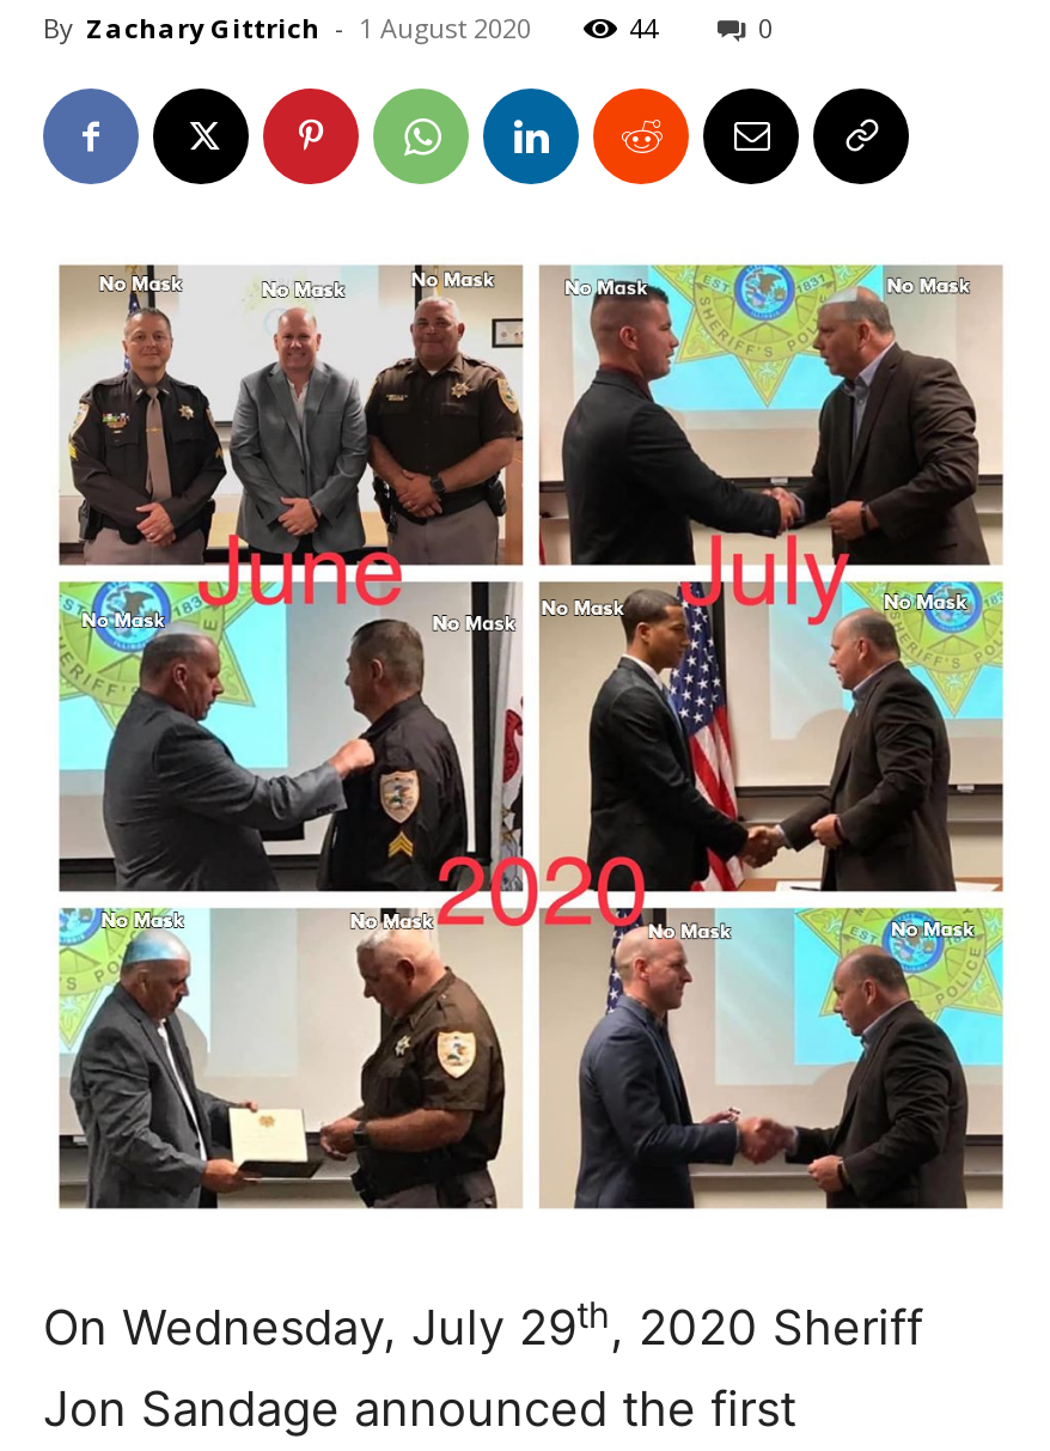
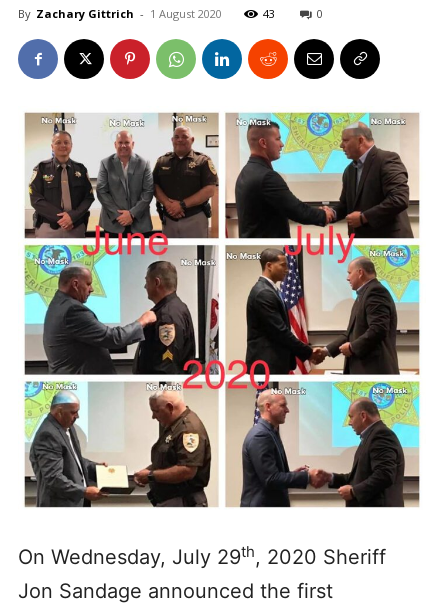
[629,10,658,45] 44 -> [263,6,275,21] 43

